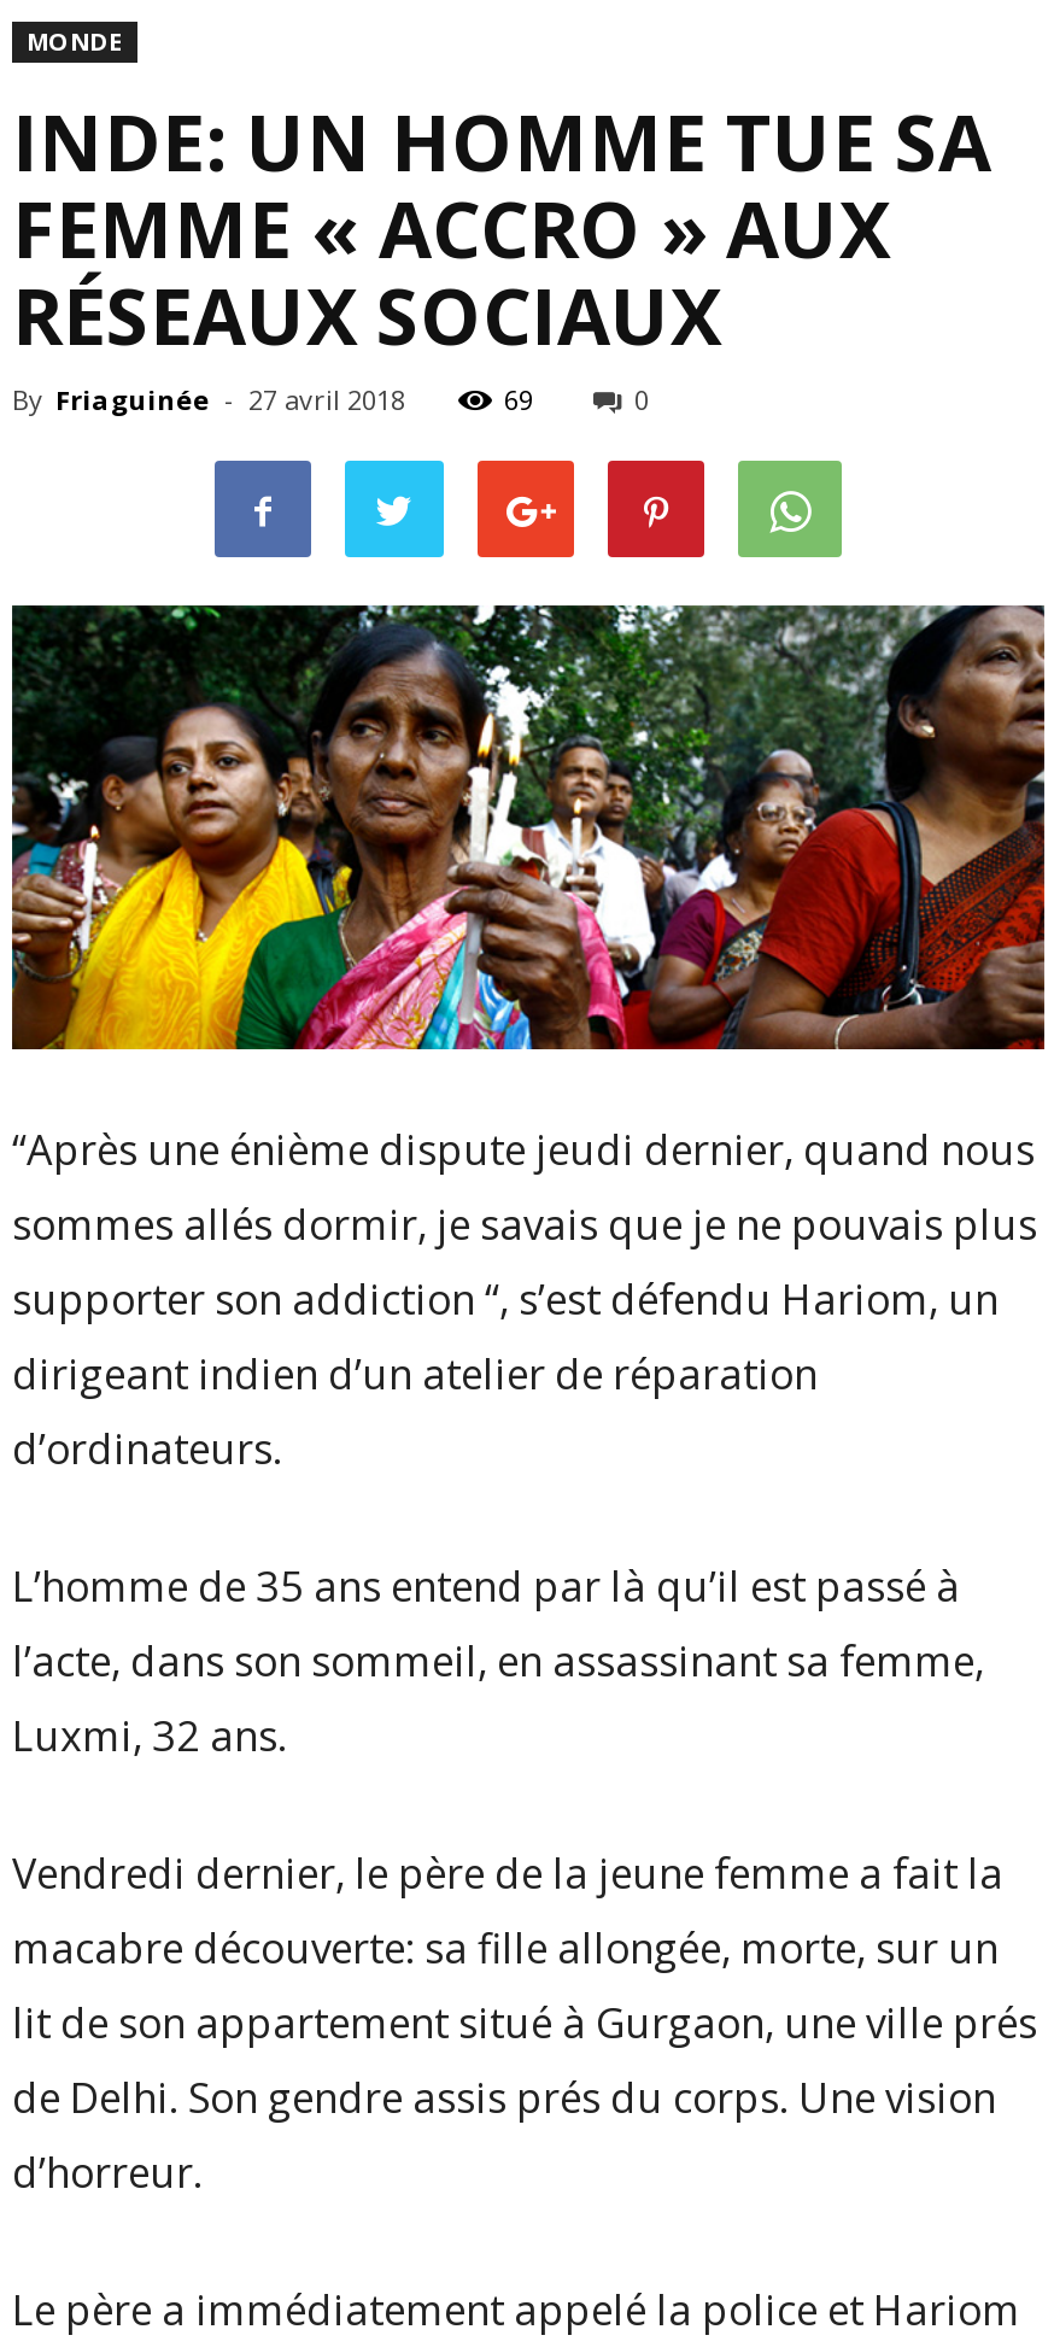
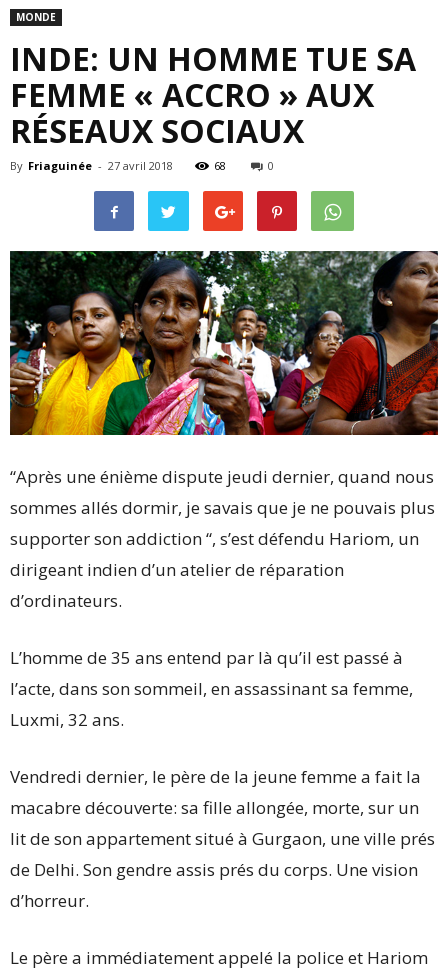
[504,381,533,417] 69 -> [214,158,226,173] 68

